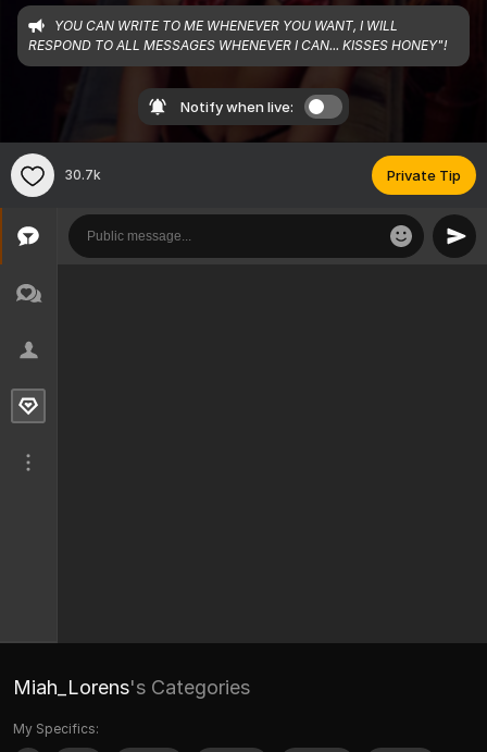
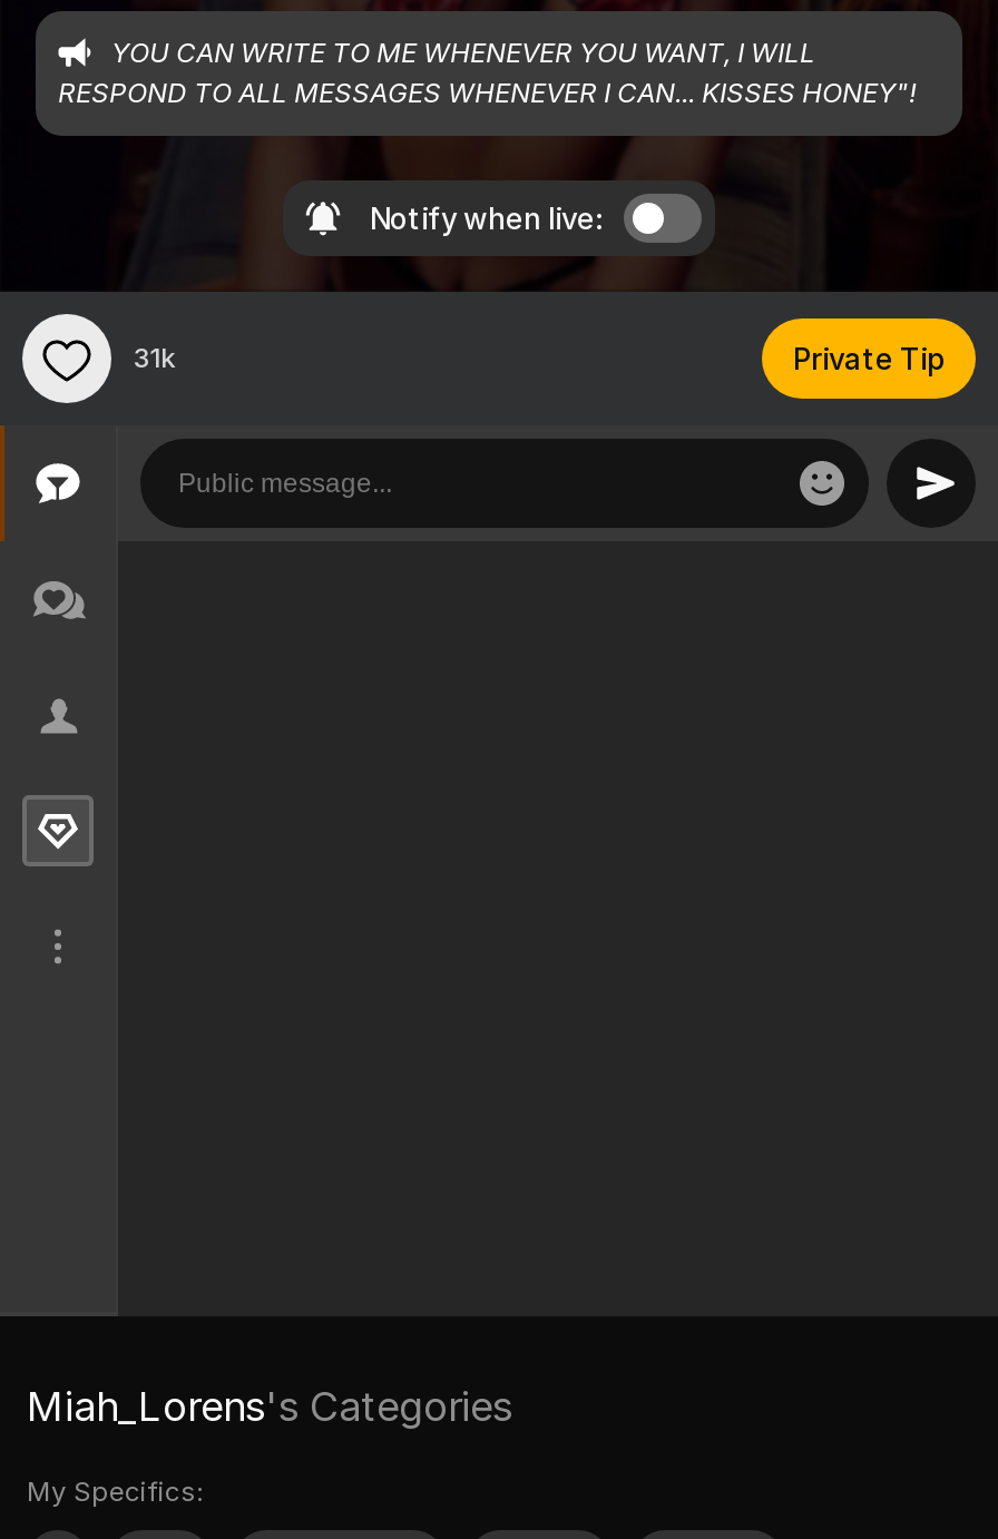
[65,167,101,183] 30.7k -> [134,341,176,375] 31k

